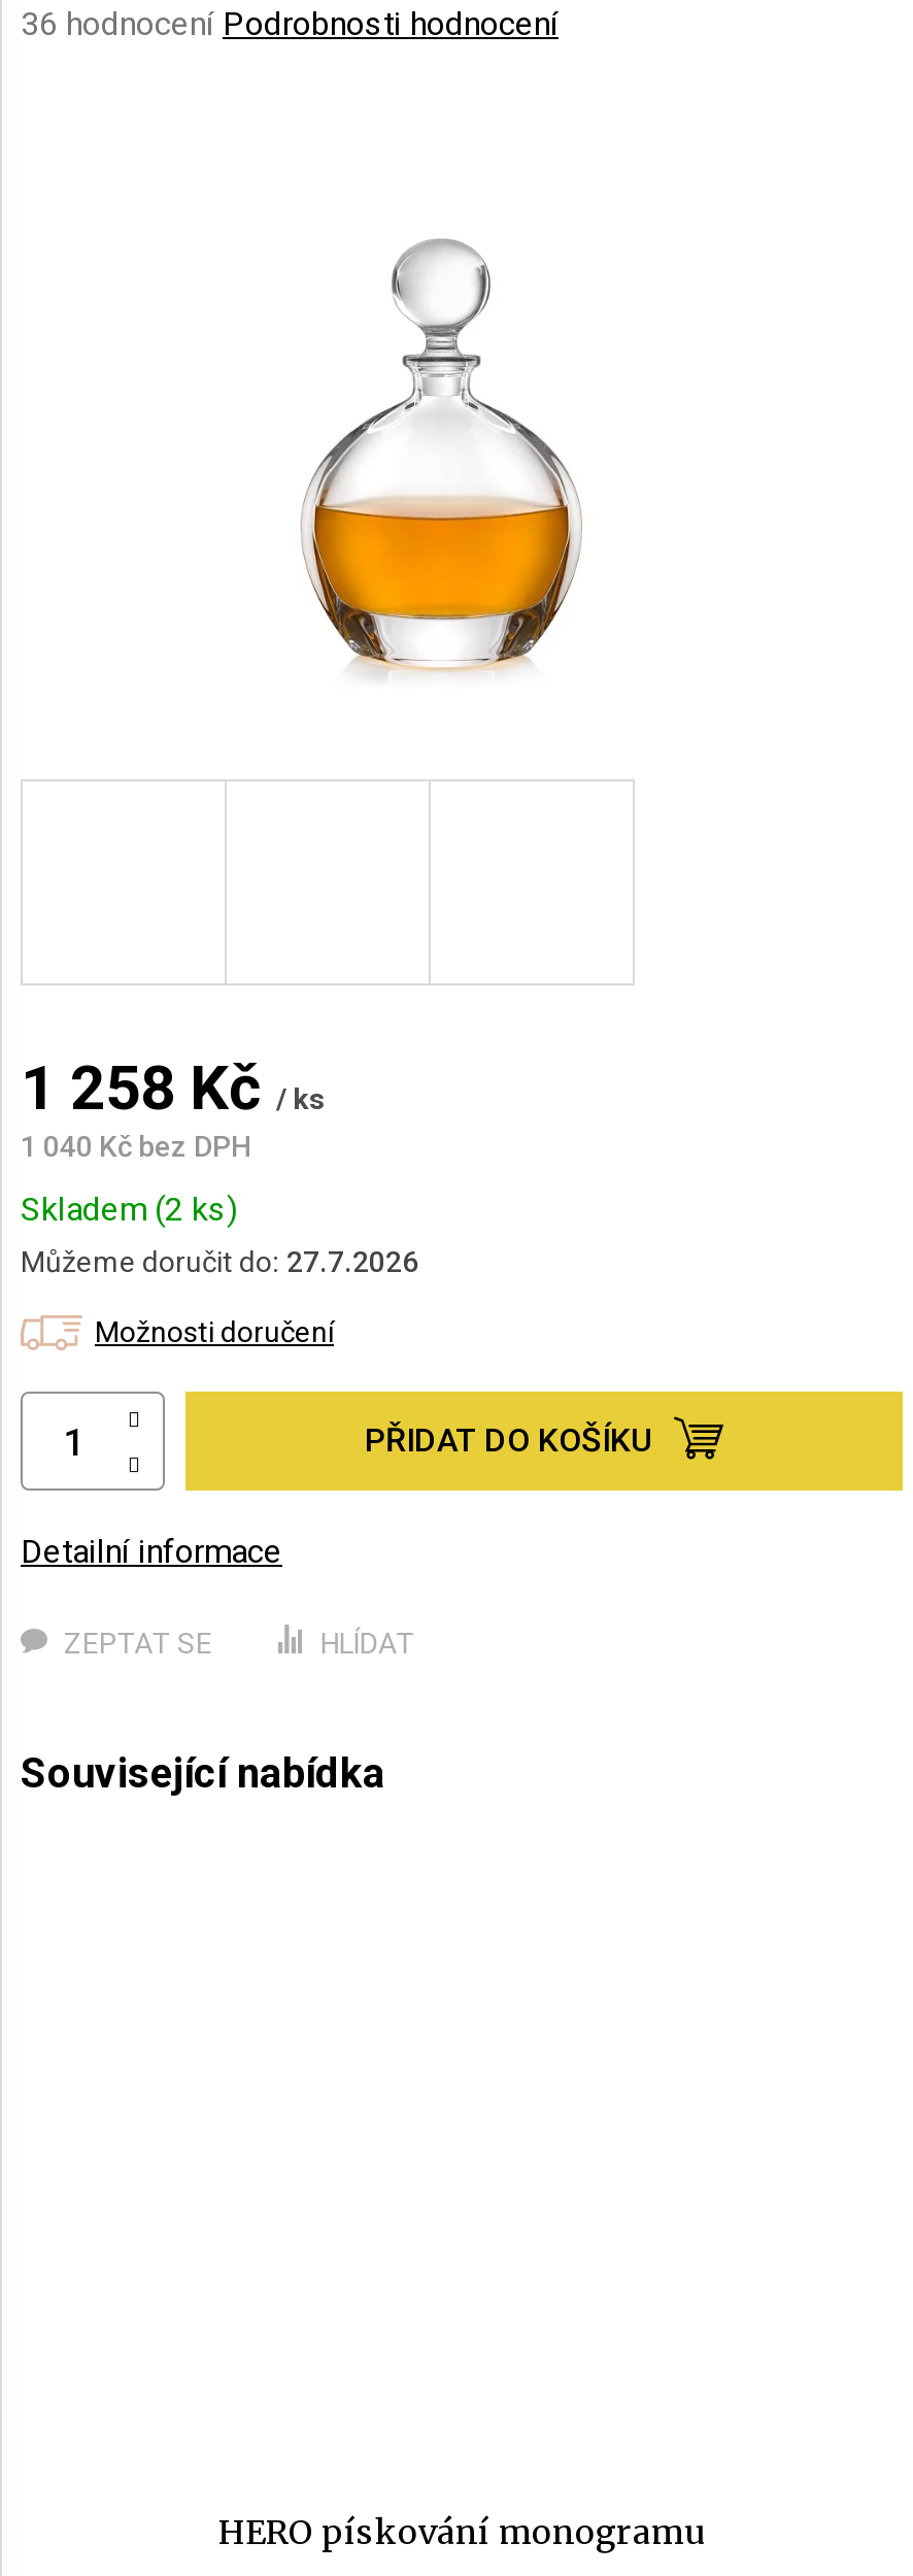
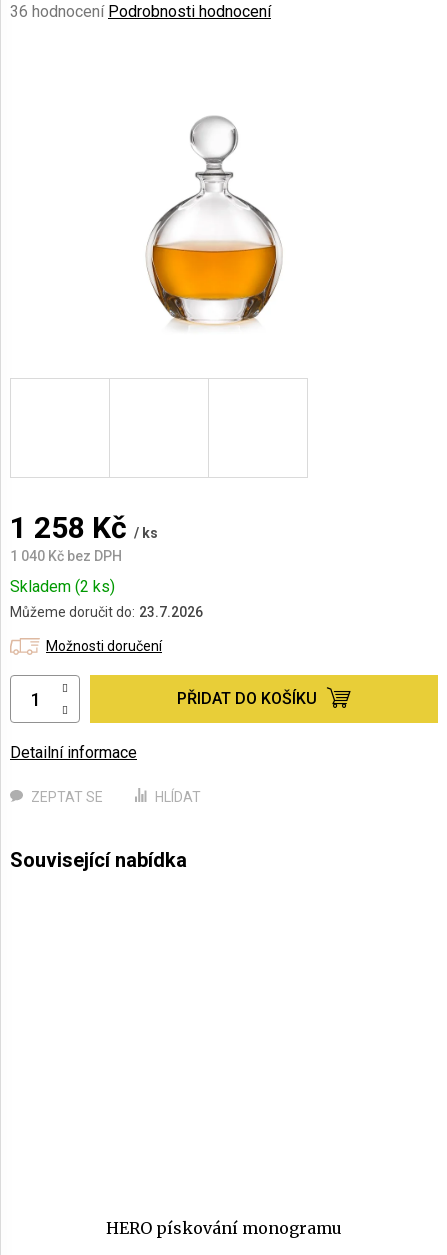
[21,1246,418,1279] Můžeme doručit do: 27.7.2026 -> [10,604,203,620] Můžeme doručit do: 23.7.2026

